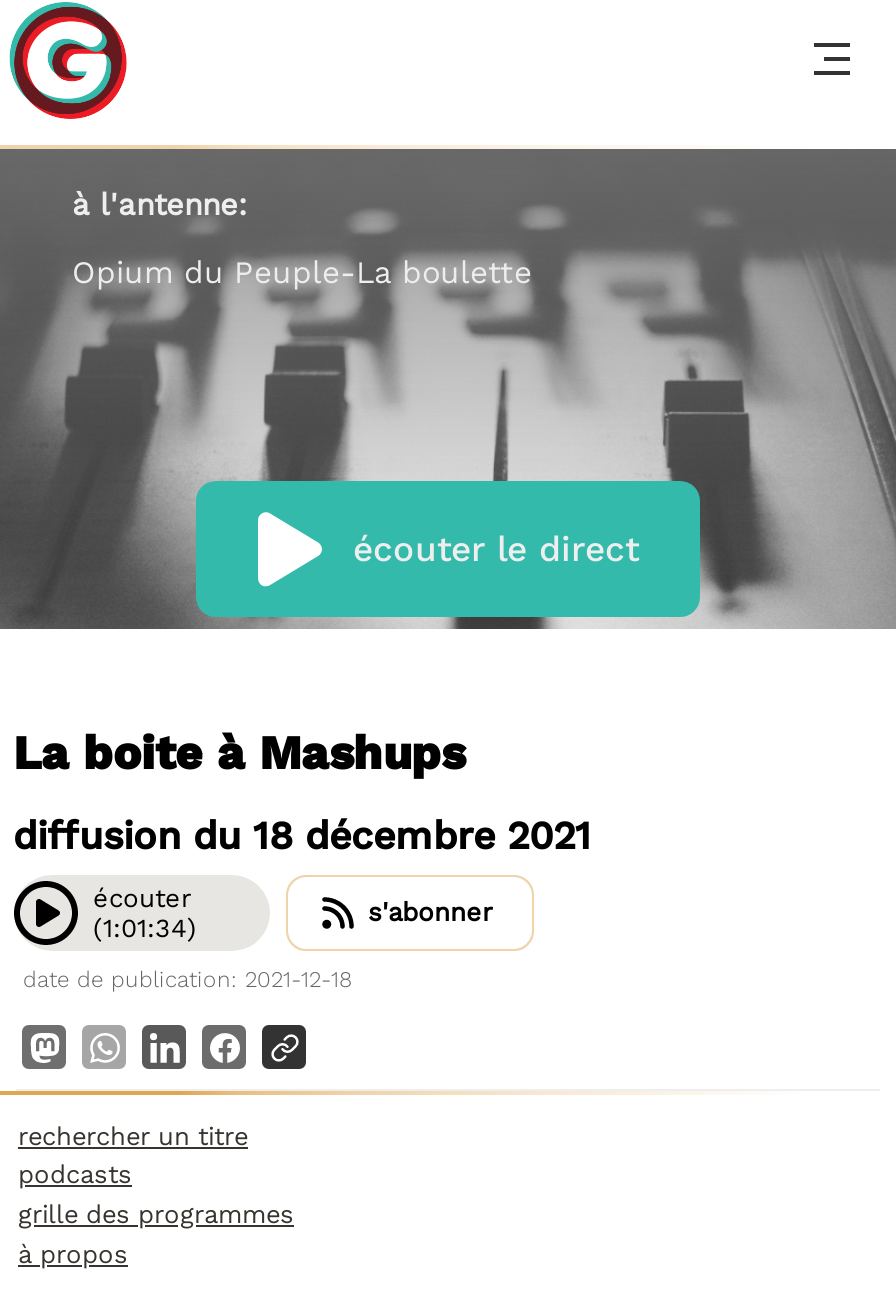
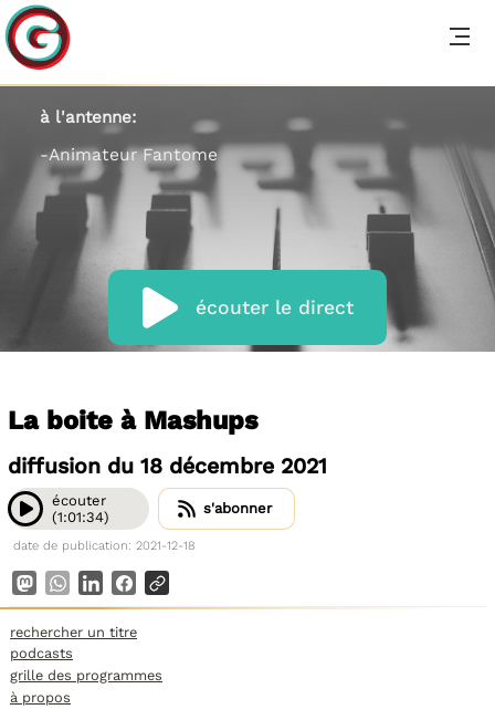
[72,254,532,292] Opium du Peuple-La boulette -> [40,144,218,165] -Animateur Fantome

